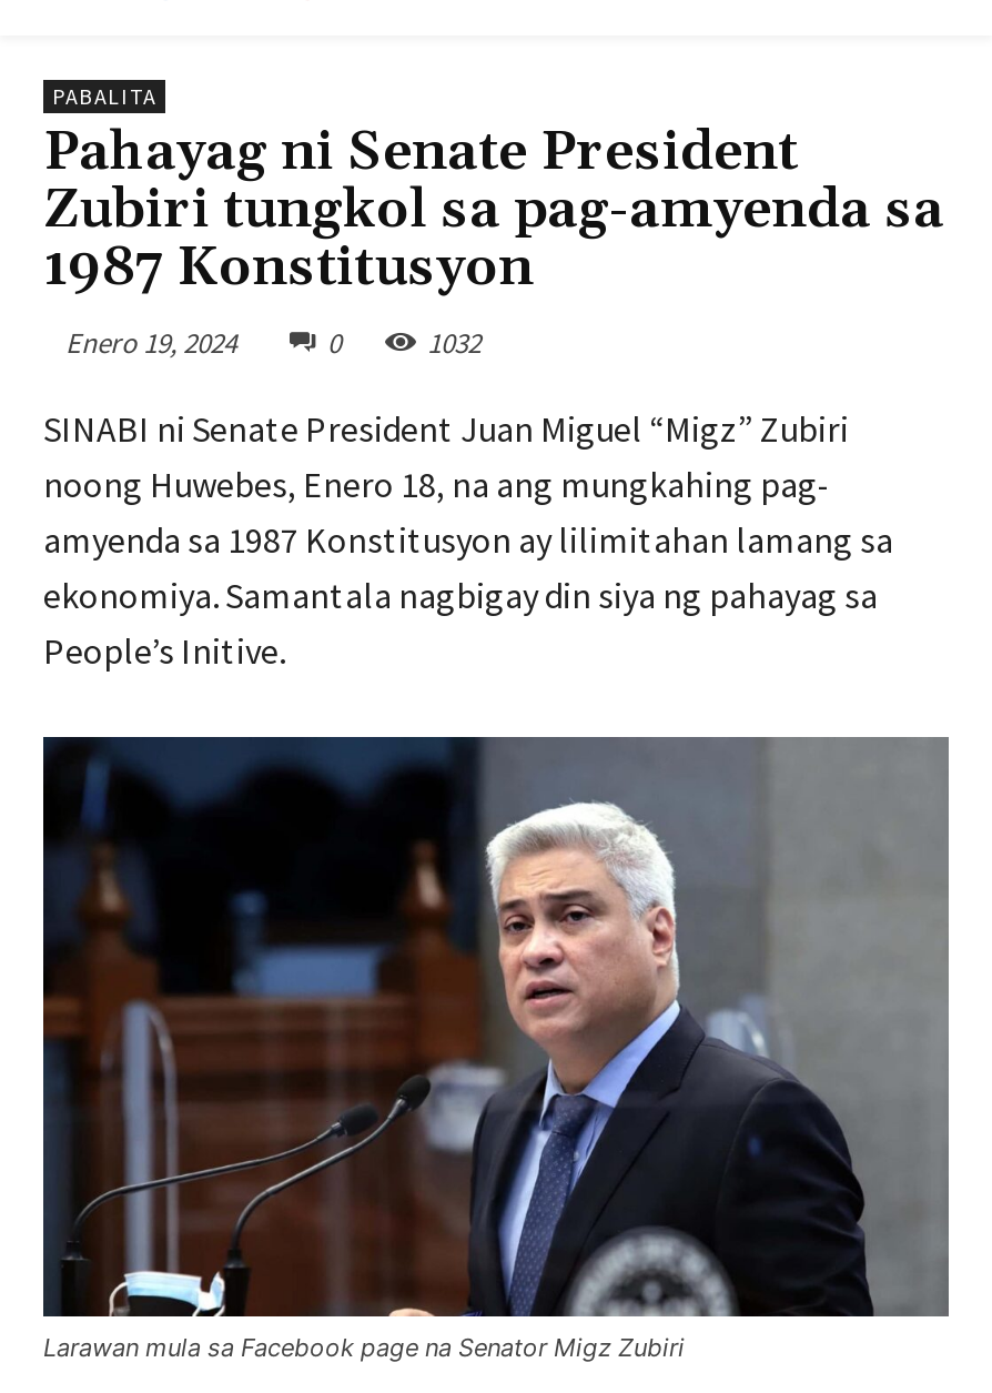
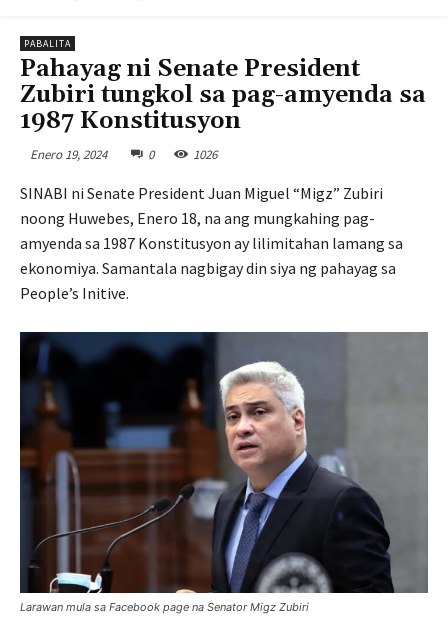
[427,323,480,361] 1032 -> [193,145,217,162] 1026

